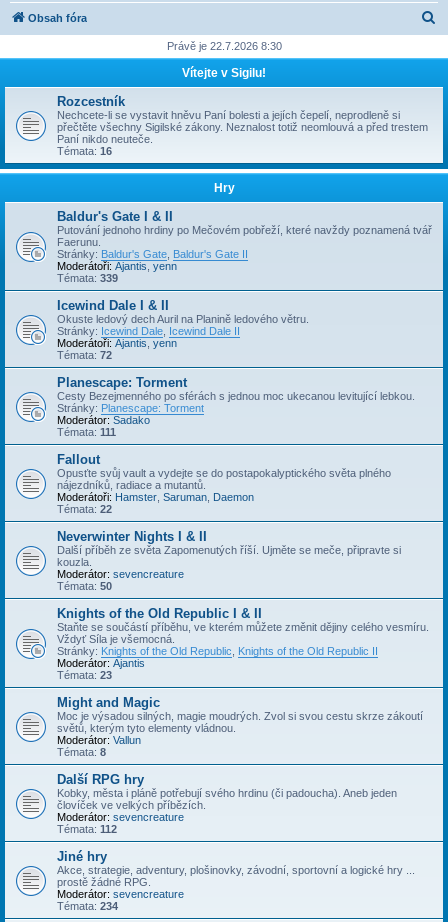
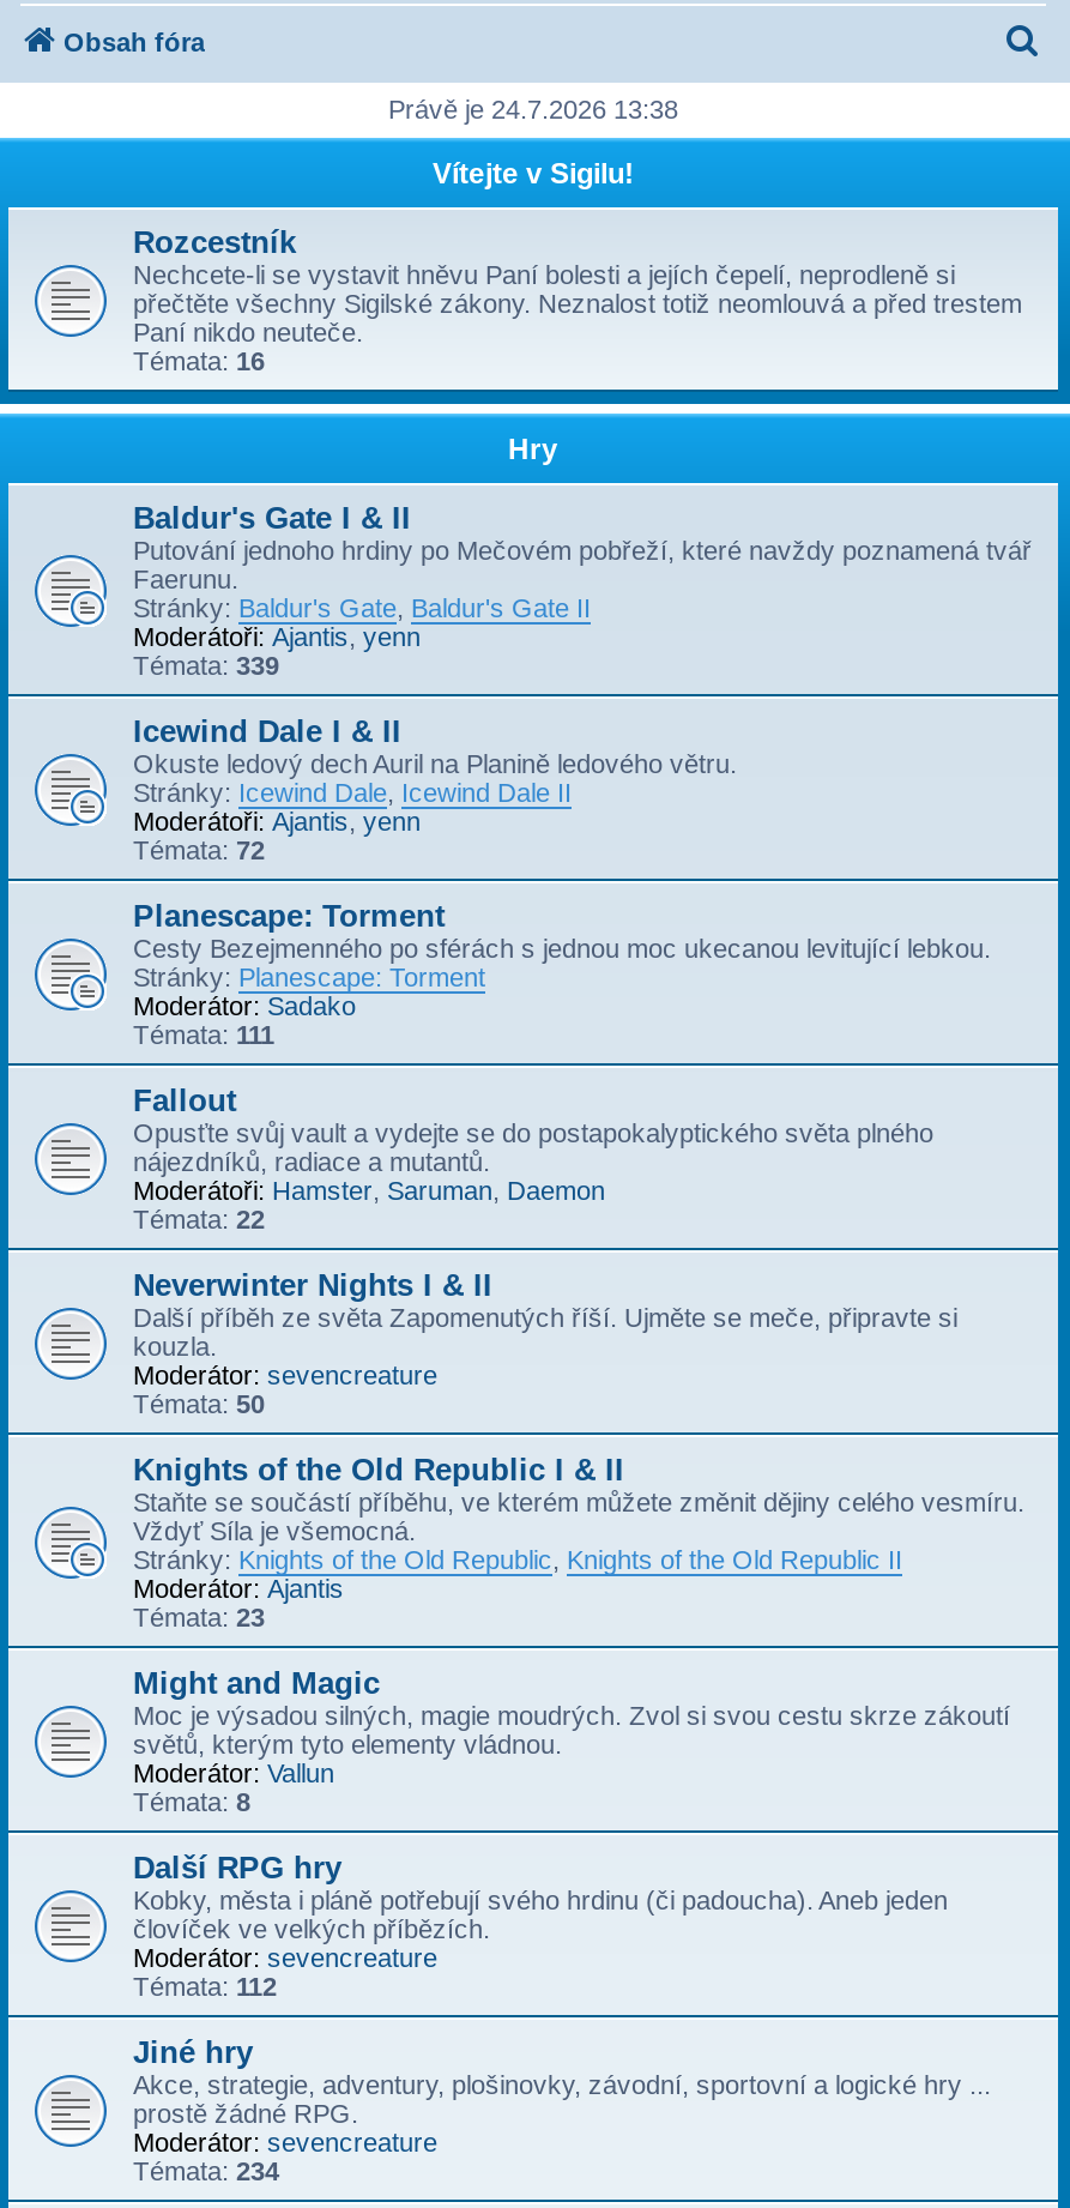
[166,40,281,52] Právě je 22.7.2026 8:30 -> [388,95,678,123] Právě je 24.7.2026 13:38

